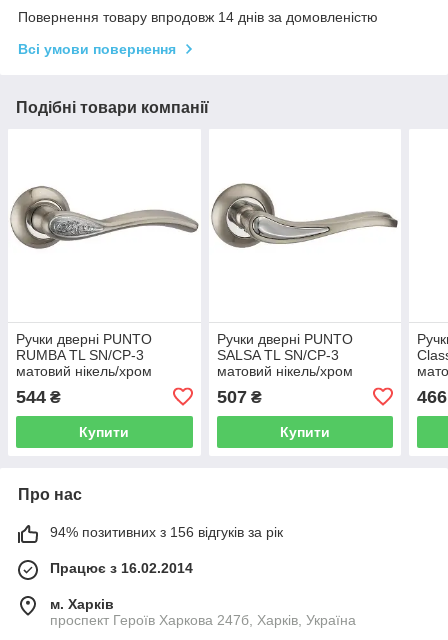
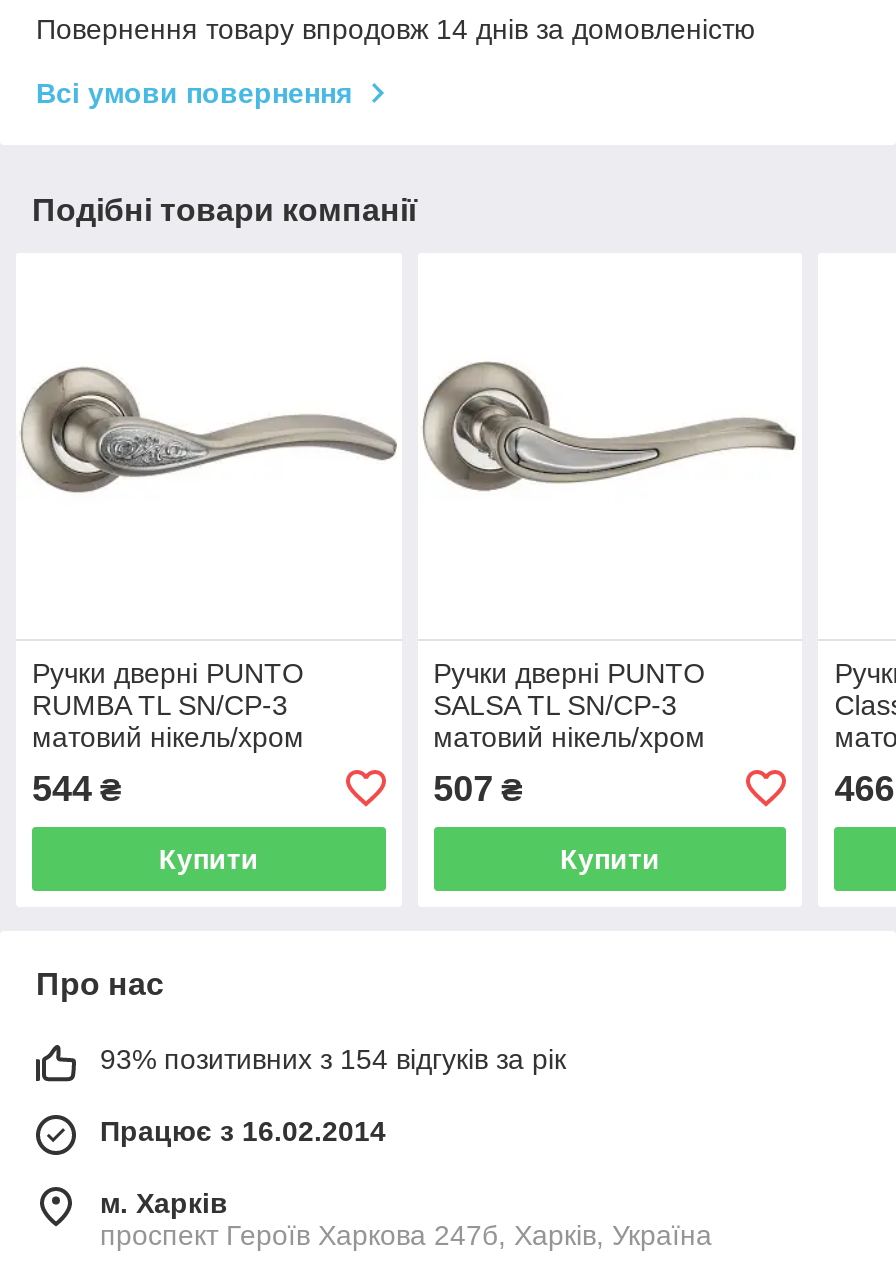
[50,524,283,540] 94% позитивних з 156 відгуків за рік -> [100,1043,566,1075] 93% позитивних з 154 відгуків за рік

